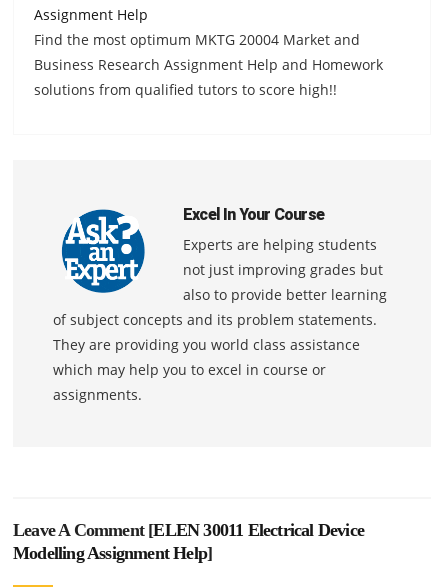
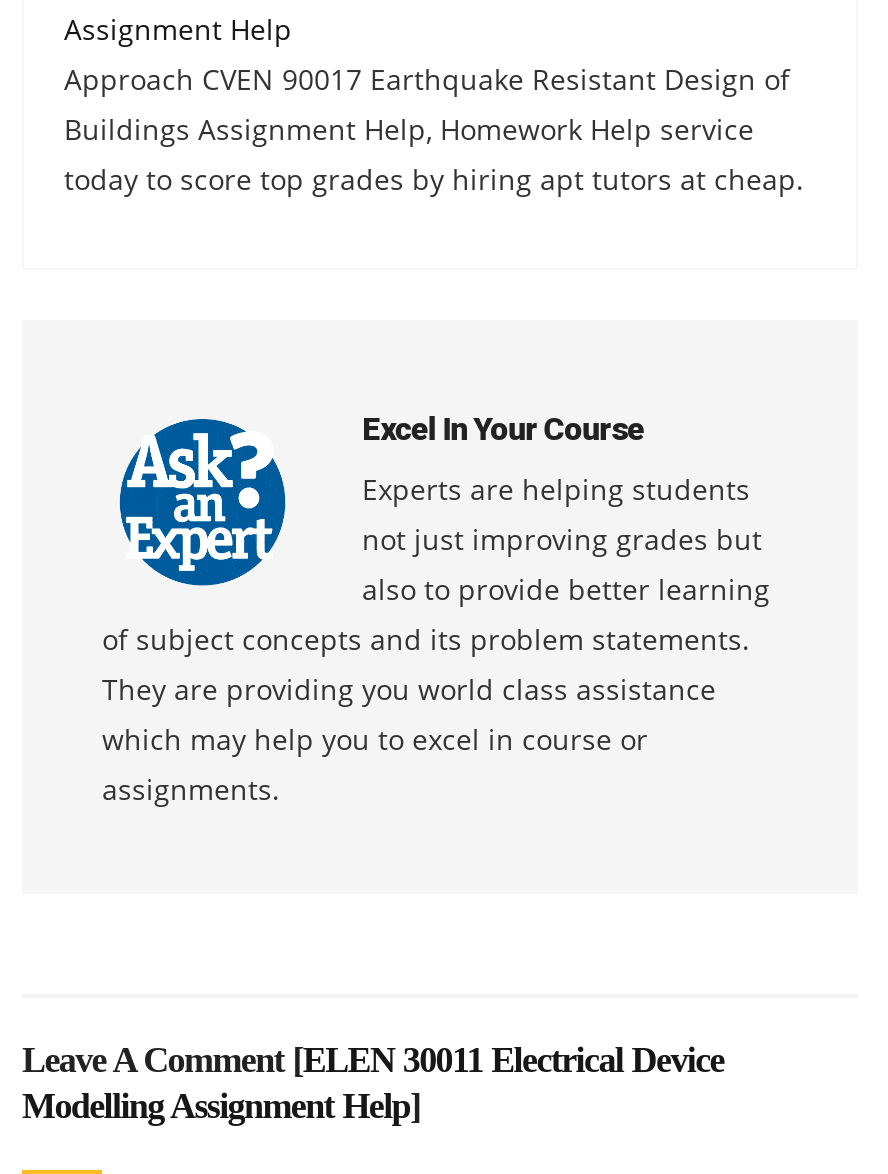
[34,30,383,99] Find the most optimum MKTG 20004 Market and | Business Research Assignment Help and Homework | solutions from qualified tutors to score high!! -> [64,59,804,197] Approach CVEN 90017 Earthquake Resistant Design of | Buildings Assignment Help, Homework Help service | today to score top grades by hiring apt tutors at cheap.

